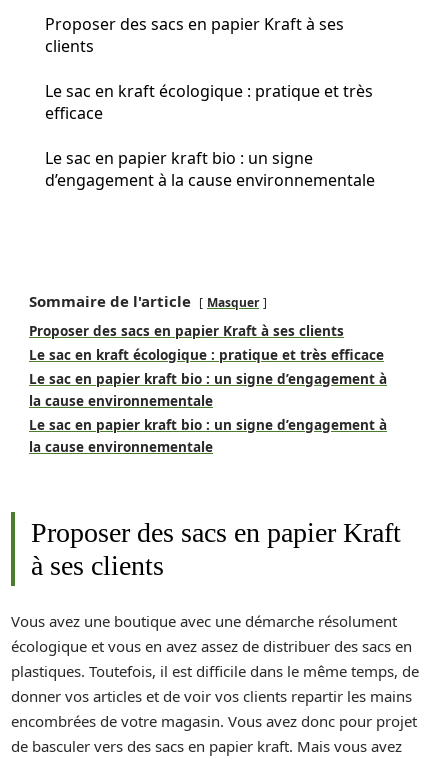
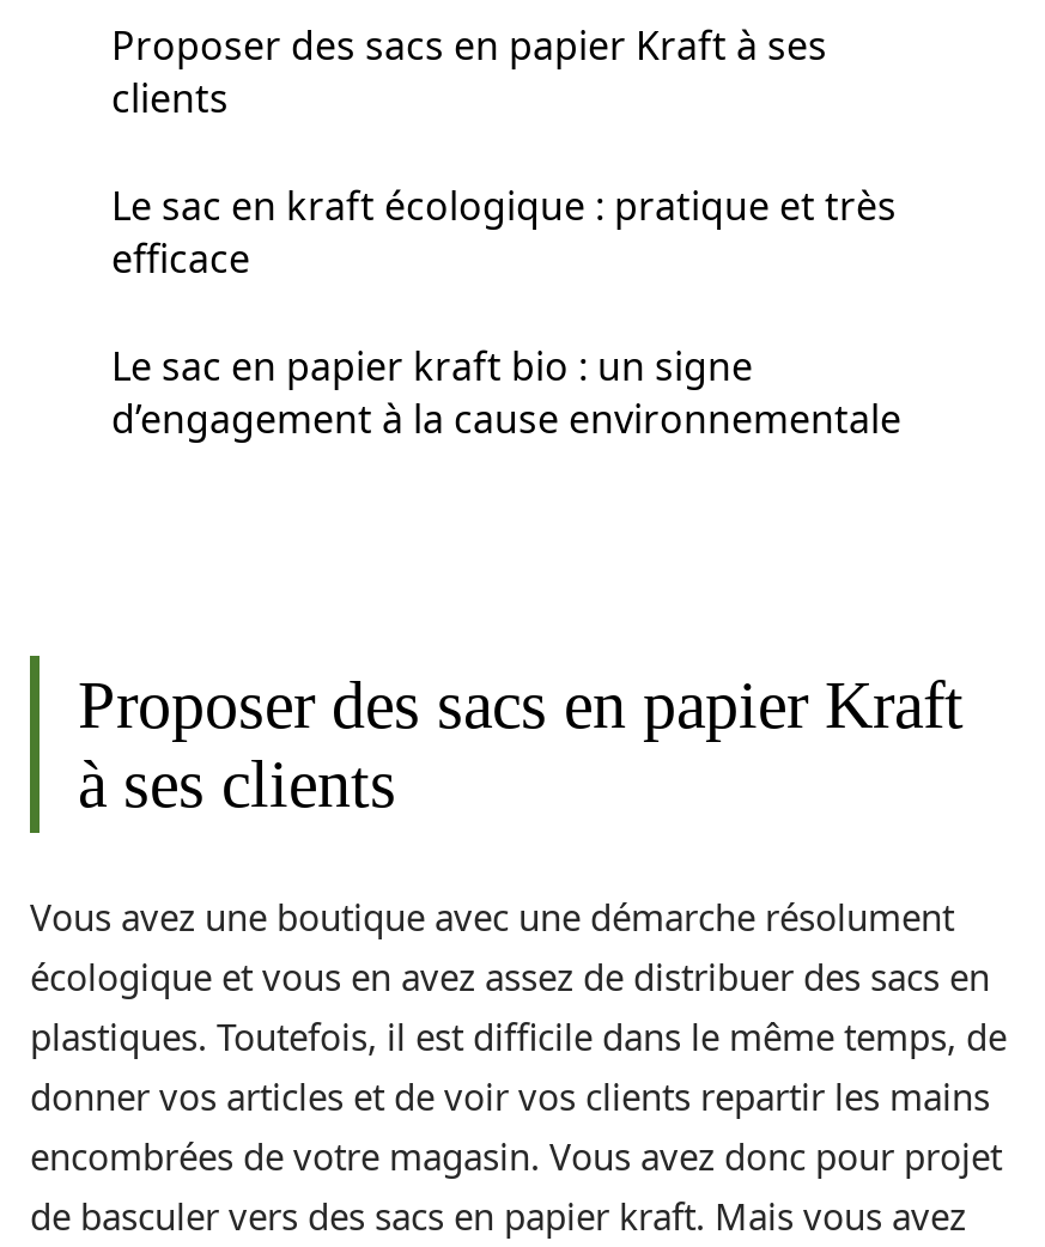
[29,291,387,456] Sommaire de l'article | Masquer | Proposer des sacs en papier Kraft à ses clients | Le sac en kraft écologique : pratique et très efficace | Le sac en papier kraft bio : un signe d’engagement à | la cause environnementale | Le sac en papier kraft bio : un signe d’engagement à | la cause environnementale -> none

